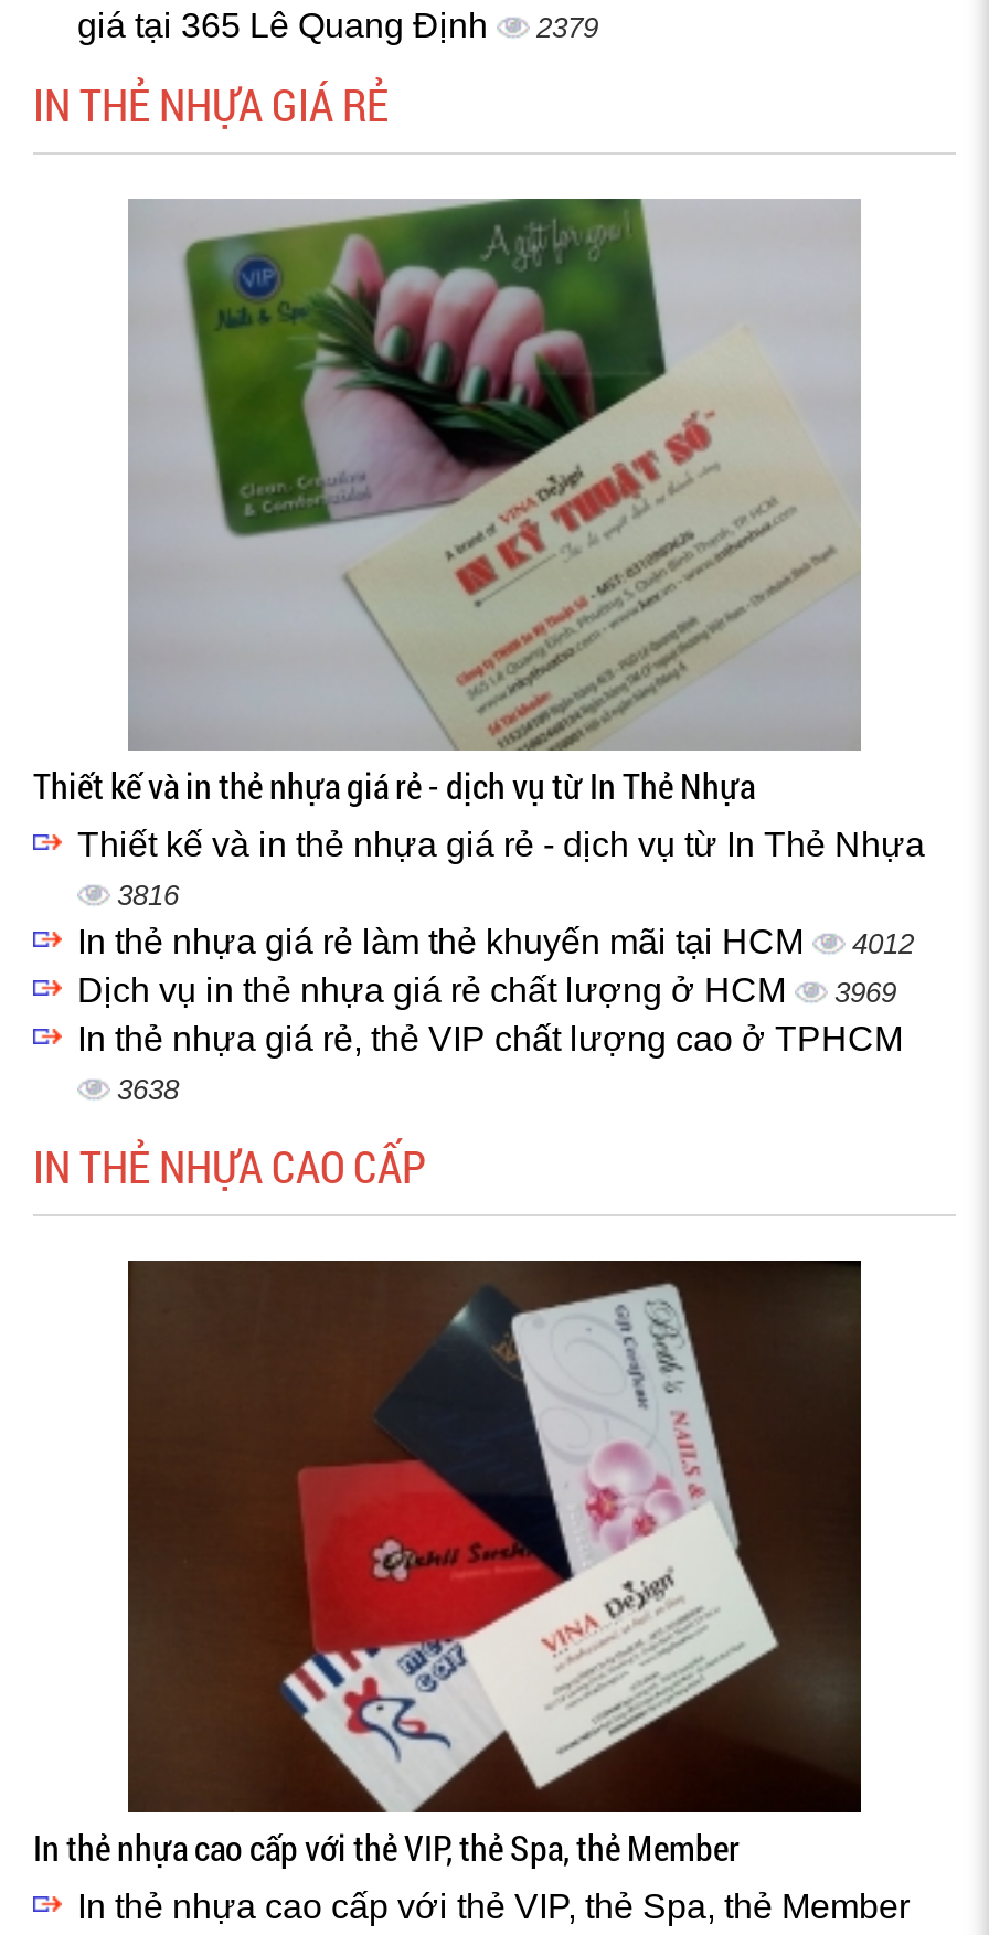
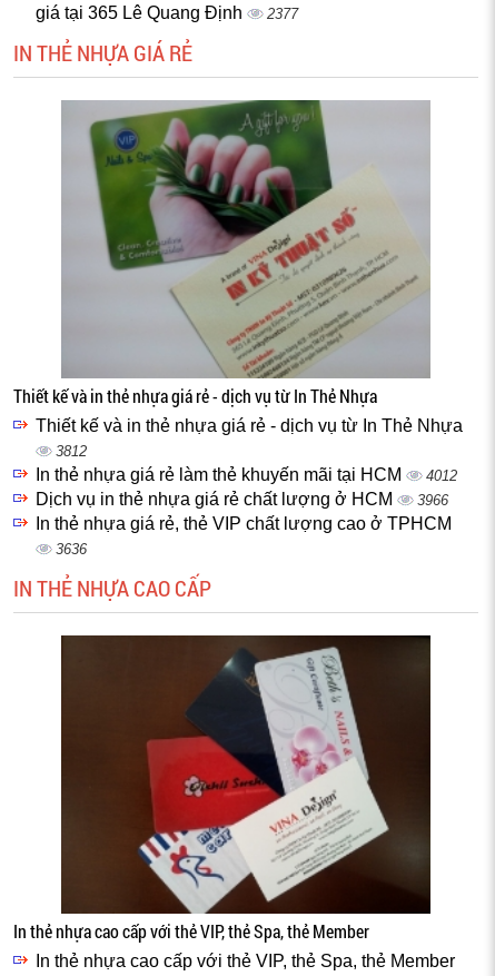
[77,7,598,44] giá tại 365 Lê Quang Định 2379 -> [36,3,298,22] giá tại 365 Lê Quang Định 2377
[117,879,179,912] 3816 -> [56,443,87,460] 3812
[77,971,896,1009] Dịch vụ in thẻ nhựa giá rẻ chất lượng ở HCM 3969 -> [36,490,448,509] Dịch vụ in thẻ nhựa giá rẻ chất lượng ở HCM 3966
[117,1073,179,1106] 3638 -> [56,541,87,558] 3636

